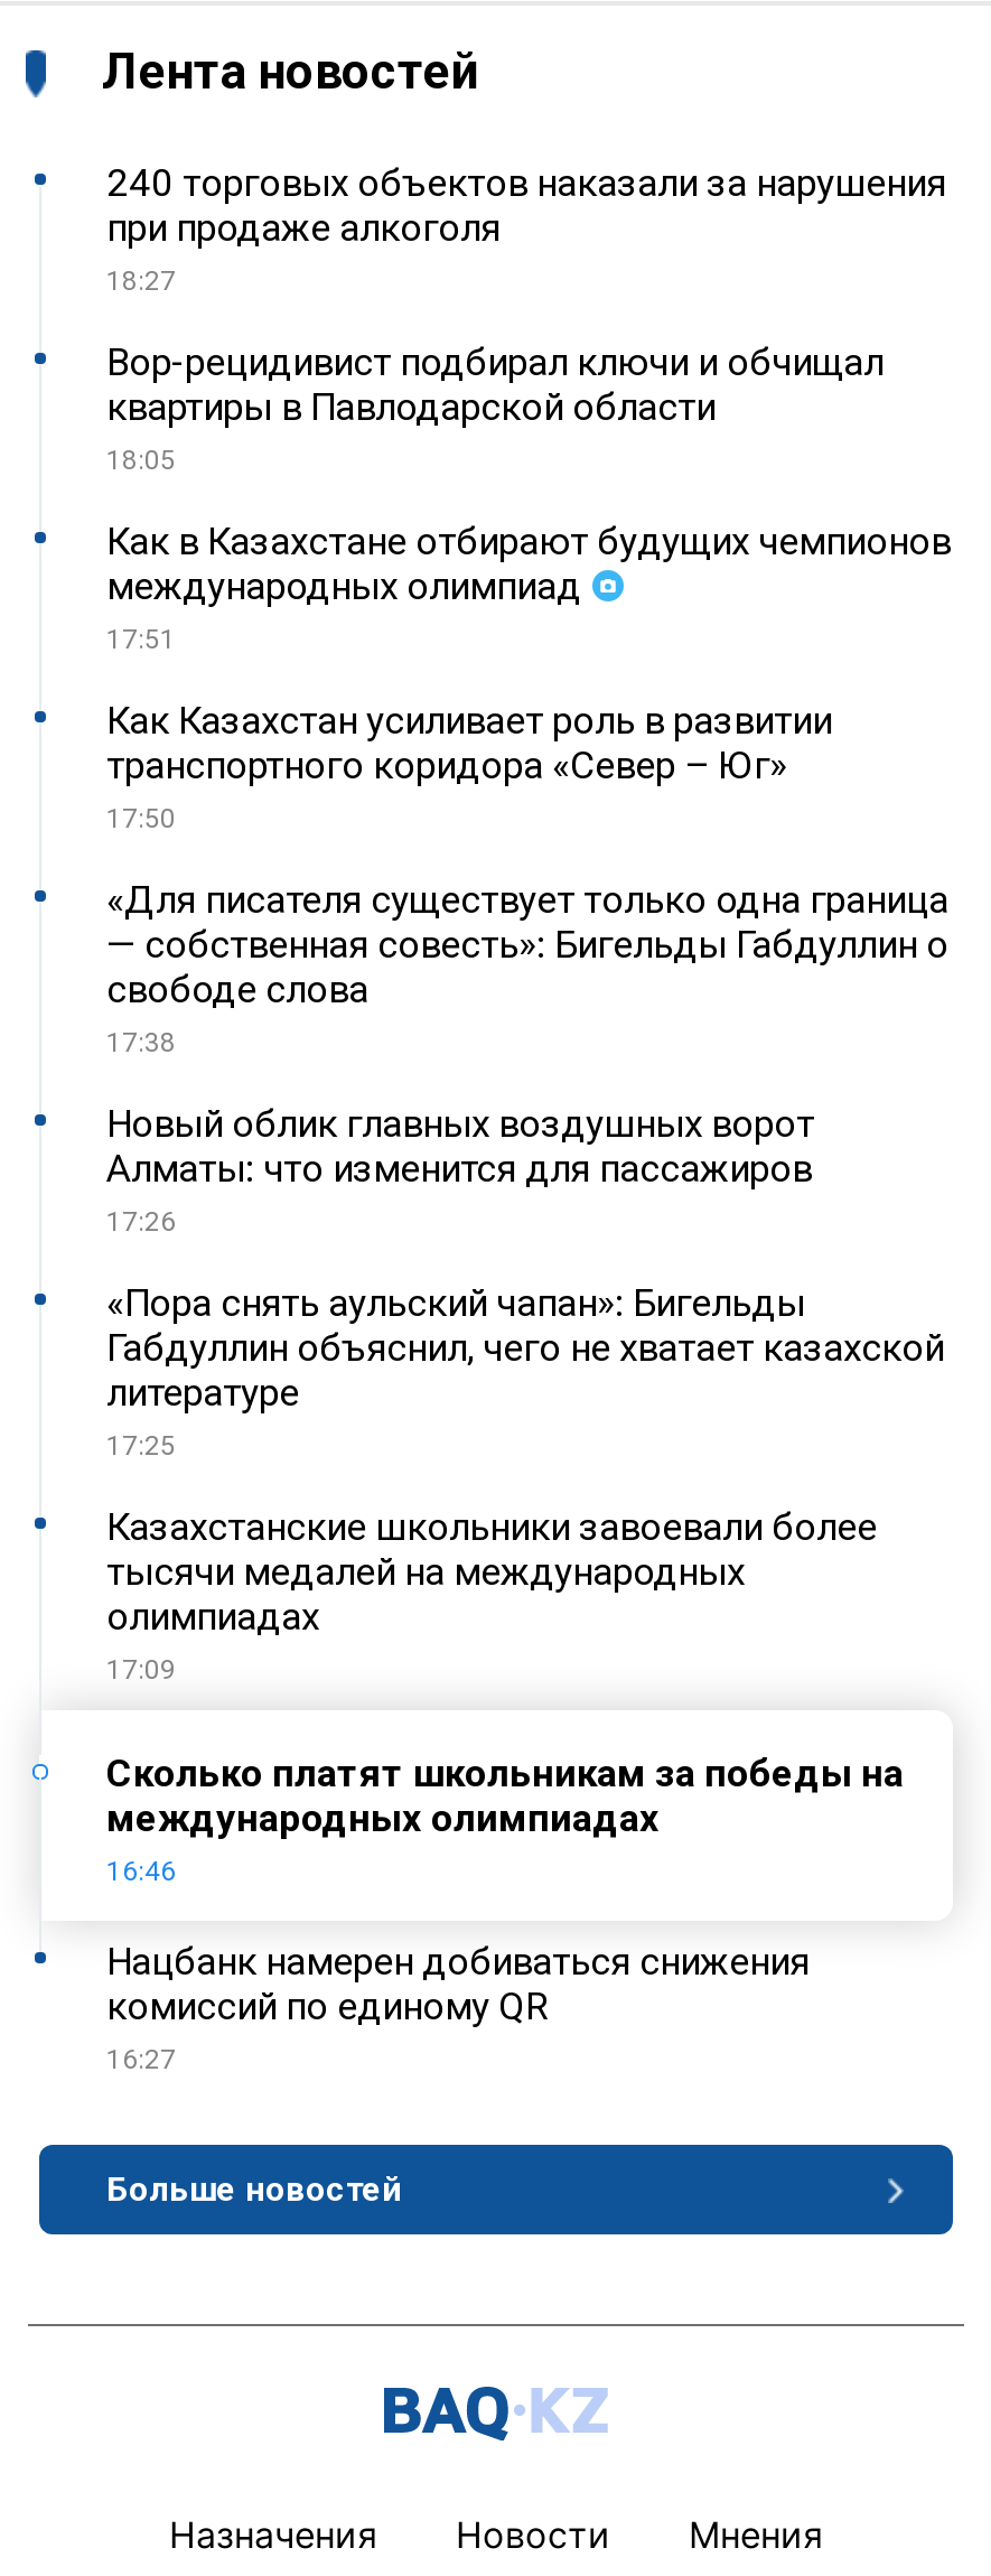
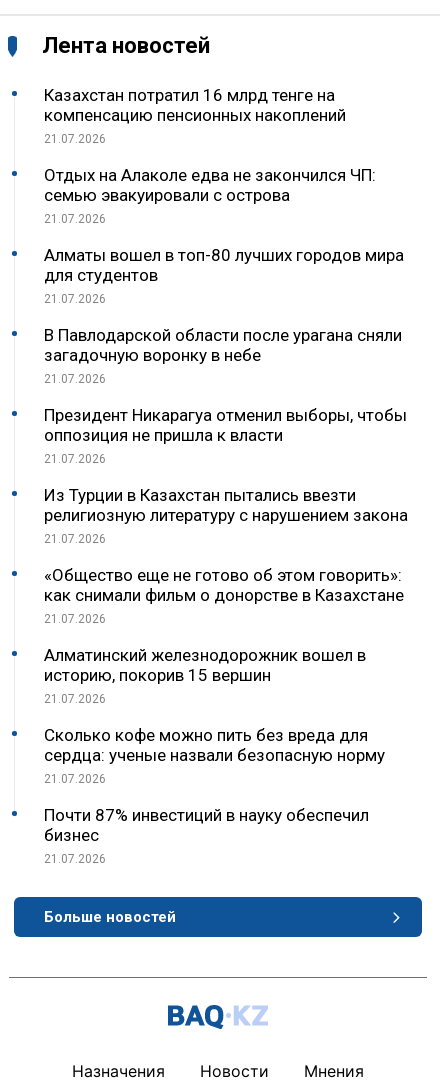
[106,161,946,297] 240 торговых объектов наказали за нарушения | при продаже алкоголя | 18:27 -> [44,85,346,146] Казахстан потратил 16 млрд тенге на | компенсацию пенсионных накоплений | 21.07.2026
[106,340,884,476] Вор-рецидивист подбирал ключи и обчищал | квартиры в Павлодарской области | 18:05 -> [44,165,376,226] Отдых на Алаколе едва не закончился ЧП: | семью эвакуировали с острова | 21.07.2026
[106,519,951,656] Как в Казахстане отбирают будущих чемпионов | международных олимпиад | 17:51 -> [44,245,404,306] Алматы вошел в топ-80 лучших городов мира | для студентов | 21.07.2026
[106,698,832,835] Как Казахстан усиливает роль в развитии | транспортного коридора «Север – Юг» | 17:50 -> [44,325,402,386] В Павлодарской области после урагана сняли | загадочную воронку в небе | 21.07.2026
[106,877,948,1059] «Для писателя существует только одна граница | — собственная совесть»: Бигельды Габдуллин о | свободе слова | 17:38 -> [44,405,407,466] Президент Никарагуа отменил выборы, чтобы | оппозиция не пришла к власти | 21.07.2026
[106,1101,814,1238] Новый облик главных воздушных ворот | Алматы: что изменится для пассажиров | 17:26 -> [44,485,408,546] Из Турции в Казахстан пытались ввезти | религиозную литературу с нарушением закона | 21.07.2026
[106,1281,944,1462] «Пора снять аульский чапан»: Бигельды | Габдуллин объяснил, чего не хватает казахской | литературе | 17:25 -> [44,565,404,626] «Общество еще не готово об этом говорить»: | как снимали фильм о донорстве в Казахстане | 21.07.2026
[106,1505,877,1686] Казахстанские школьники завоевали более | тысячи медалей на международных | олимпиадах | 17:09 -> [44,645,366,706] Алматинский железнодорожник вошел в | историю, покорив 15 вершин | 21.07.2026
[106,1751,904,1888] Сколько платят школьникам за победы на | международных олимпиадах | 16:46 -> [44,725,385,786] Сколько кофе можно пить без вреда для | сердца: ученые назвали безопасную норму | 21.07.2026
[106,1939,810,2076] Нацбанк намерен добиваться снижения | комиссий по единому QR | 16:27 -> [44,805,369,866] Почти 87% инвестиций в науку обеспечил | бизнес | 21.07.2026

